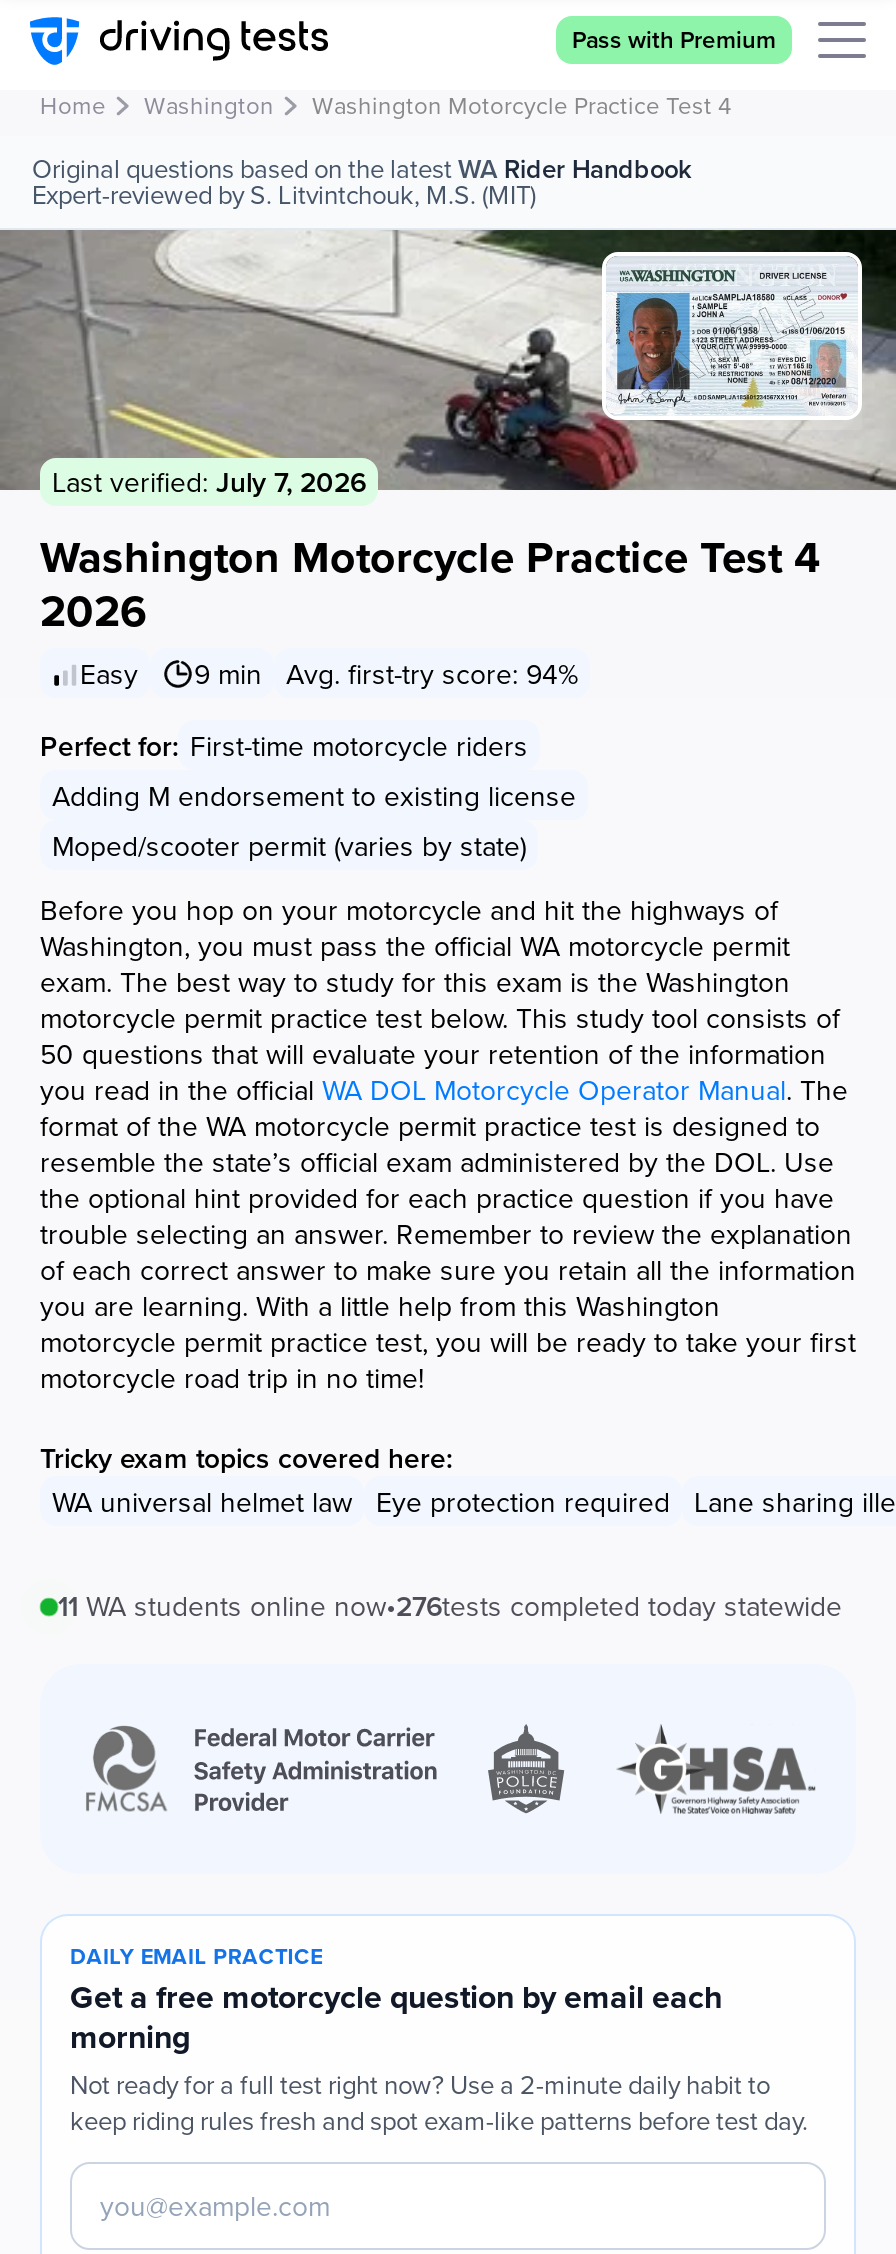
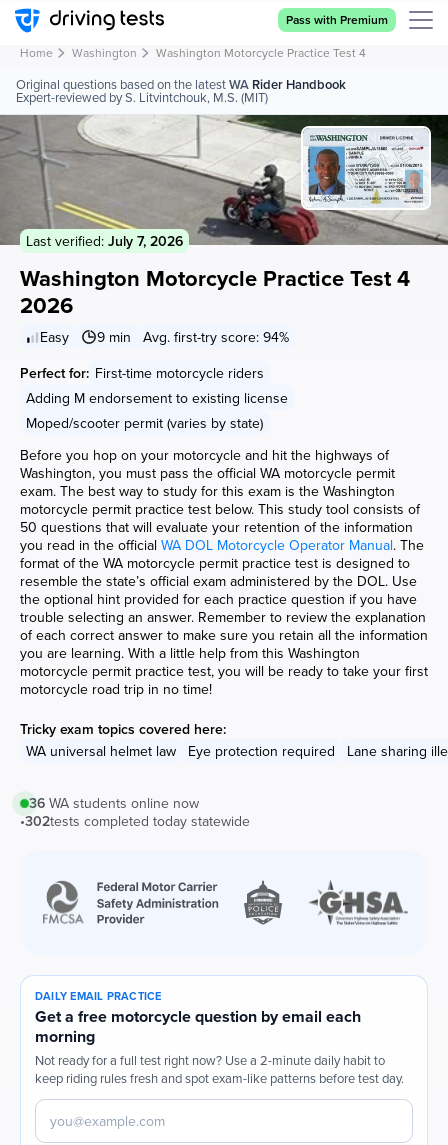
[58,1586,842,1626] 11 WA students online now•276tests completed today statewide -> [20,793,250,831] 36 WA students online now | •302tests completed today statewide

